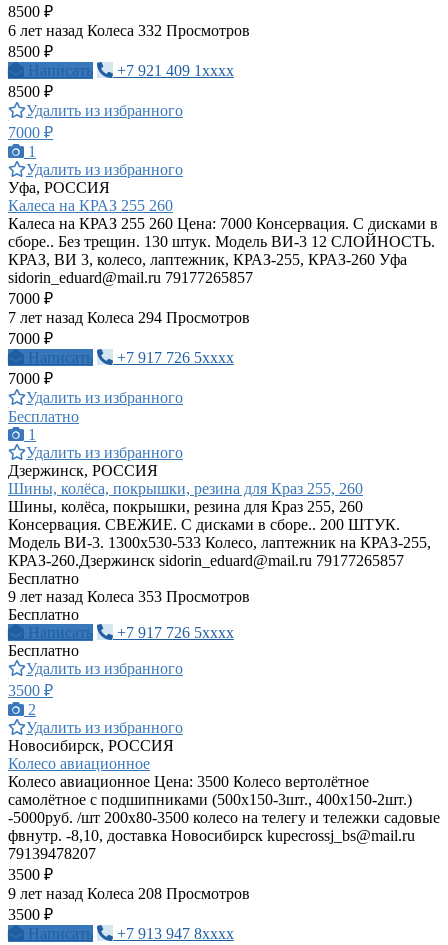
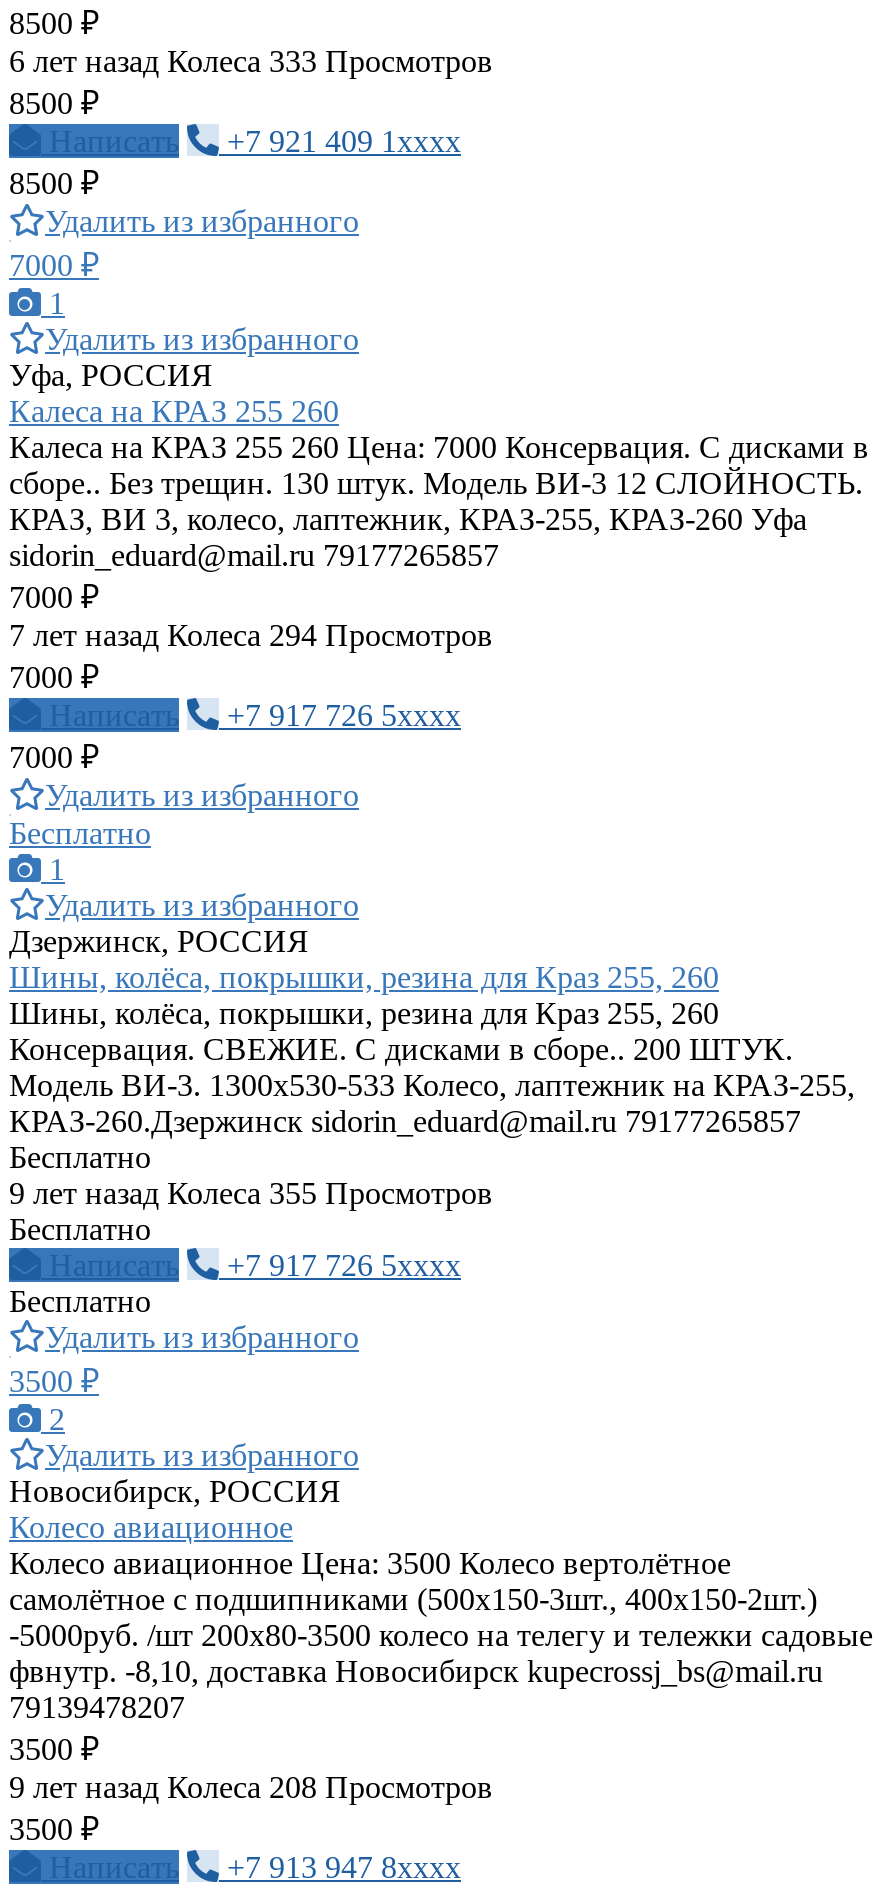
[8,22,250,39] 6 лет назад Колеса 332 Просмотров -> [9,44,493,78] 6 лет назад Колеса 333 Просмотров
[8,588,250,605] 9 лет назад Колеса 353 Просмотров -> [9,1176,493,1210] 9 лет назад Колеса 355 Просмотров

